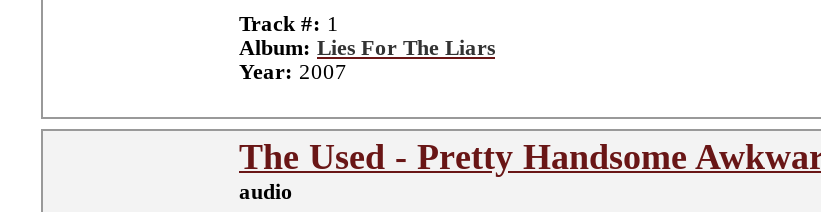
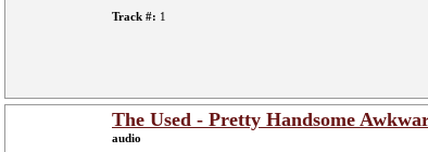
[239,35,495,83] Album: Lies For The Liars | Year: 2007 -> none

